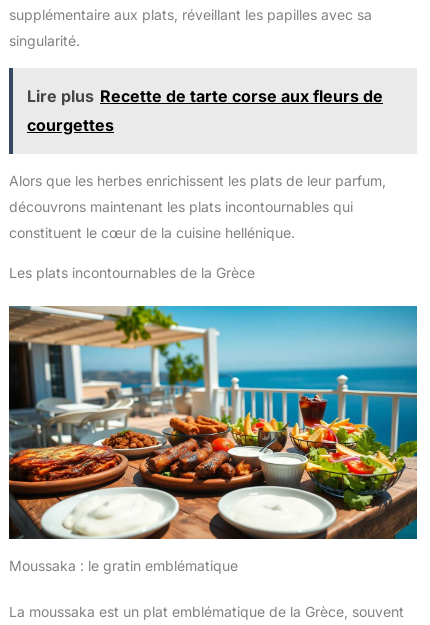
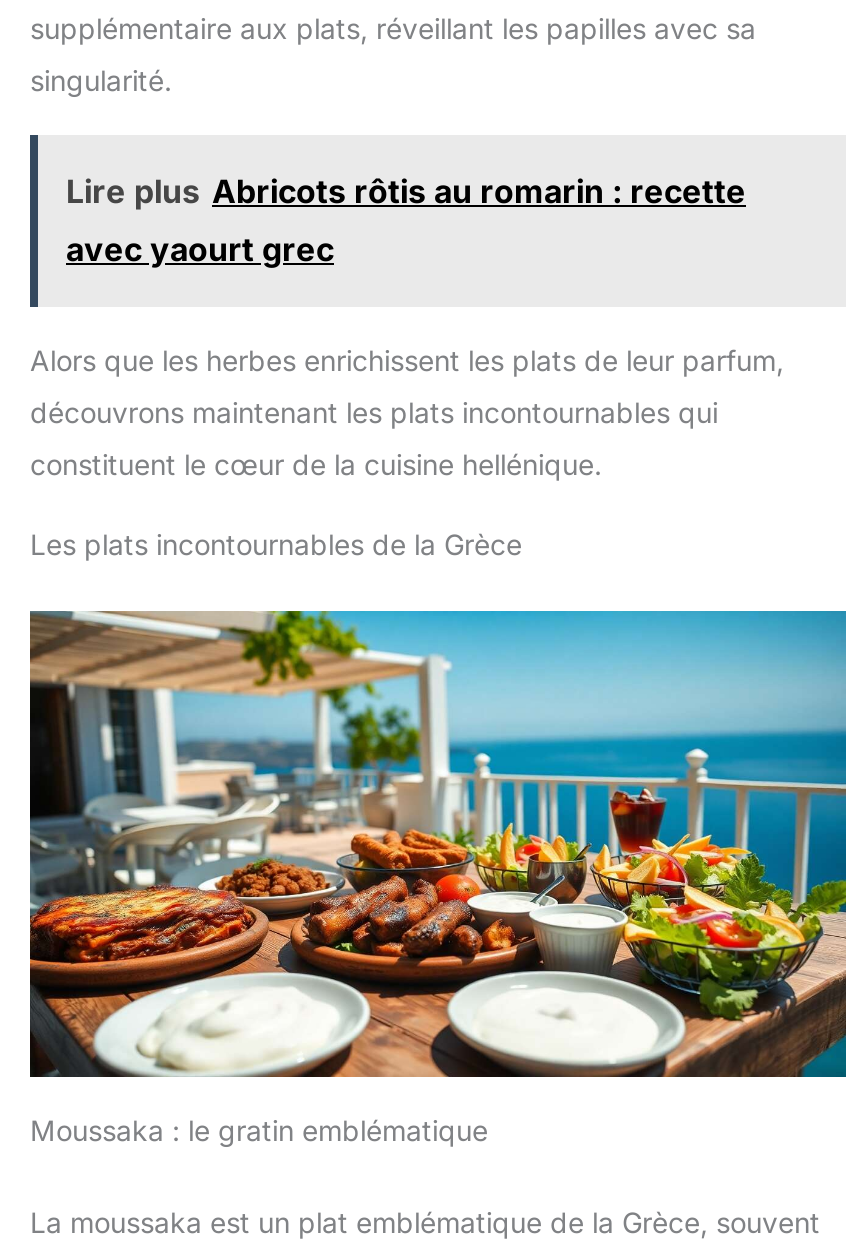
[27,86,383,135] Lire plus Recette de tarte corse aux fleurs de | courgettes -> [66,170,746,268] Lire plus Abricots rôtis au romarin : recette | avec yaourt grec

